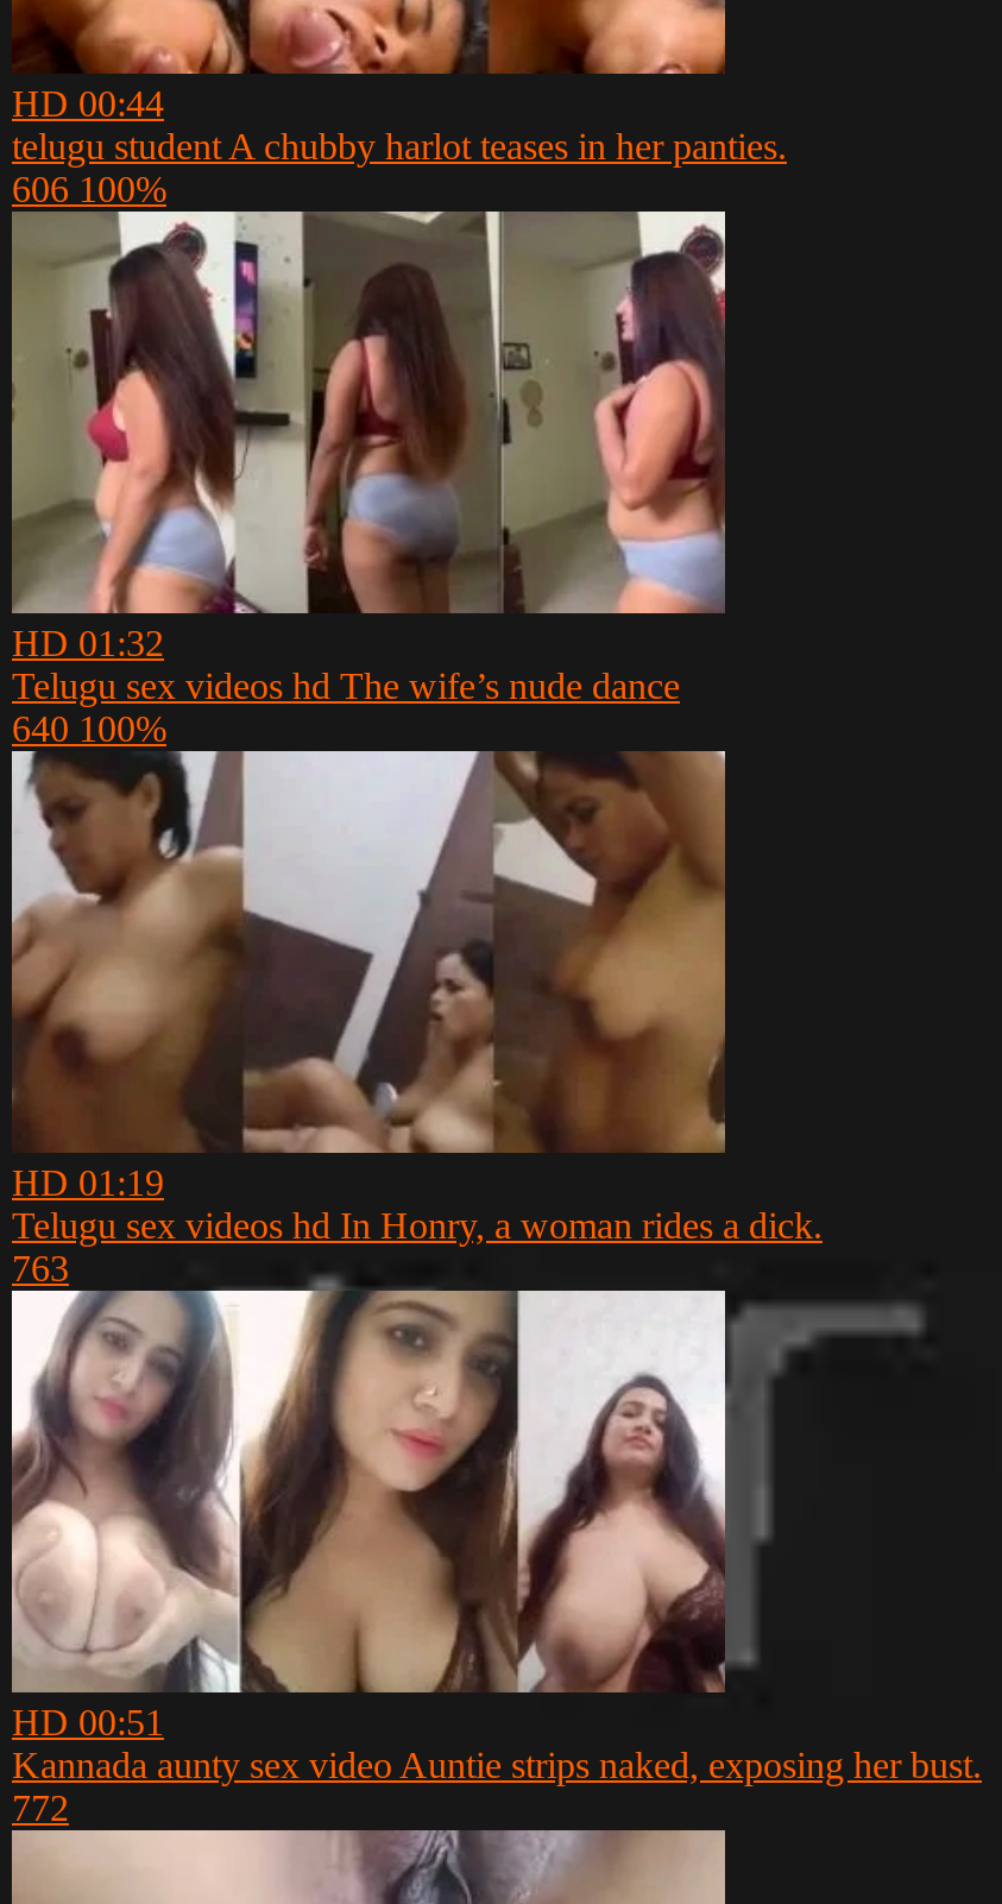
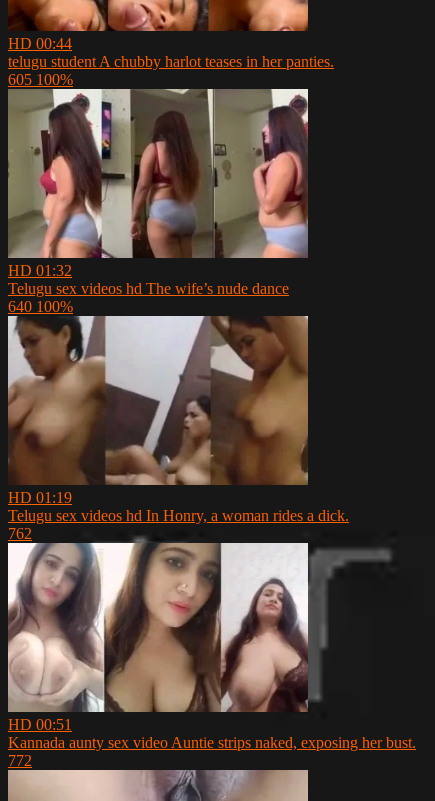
[12,170,166,210] 606 100% -> [8,71,73,88] 605 100%
[12,1248,69,1288] 763 -> [8,525,32,542] 762

